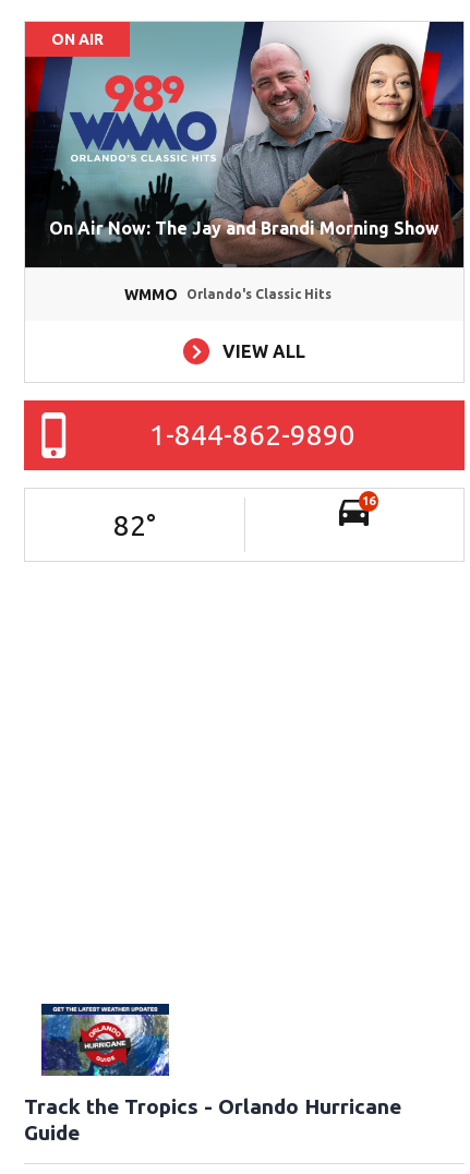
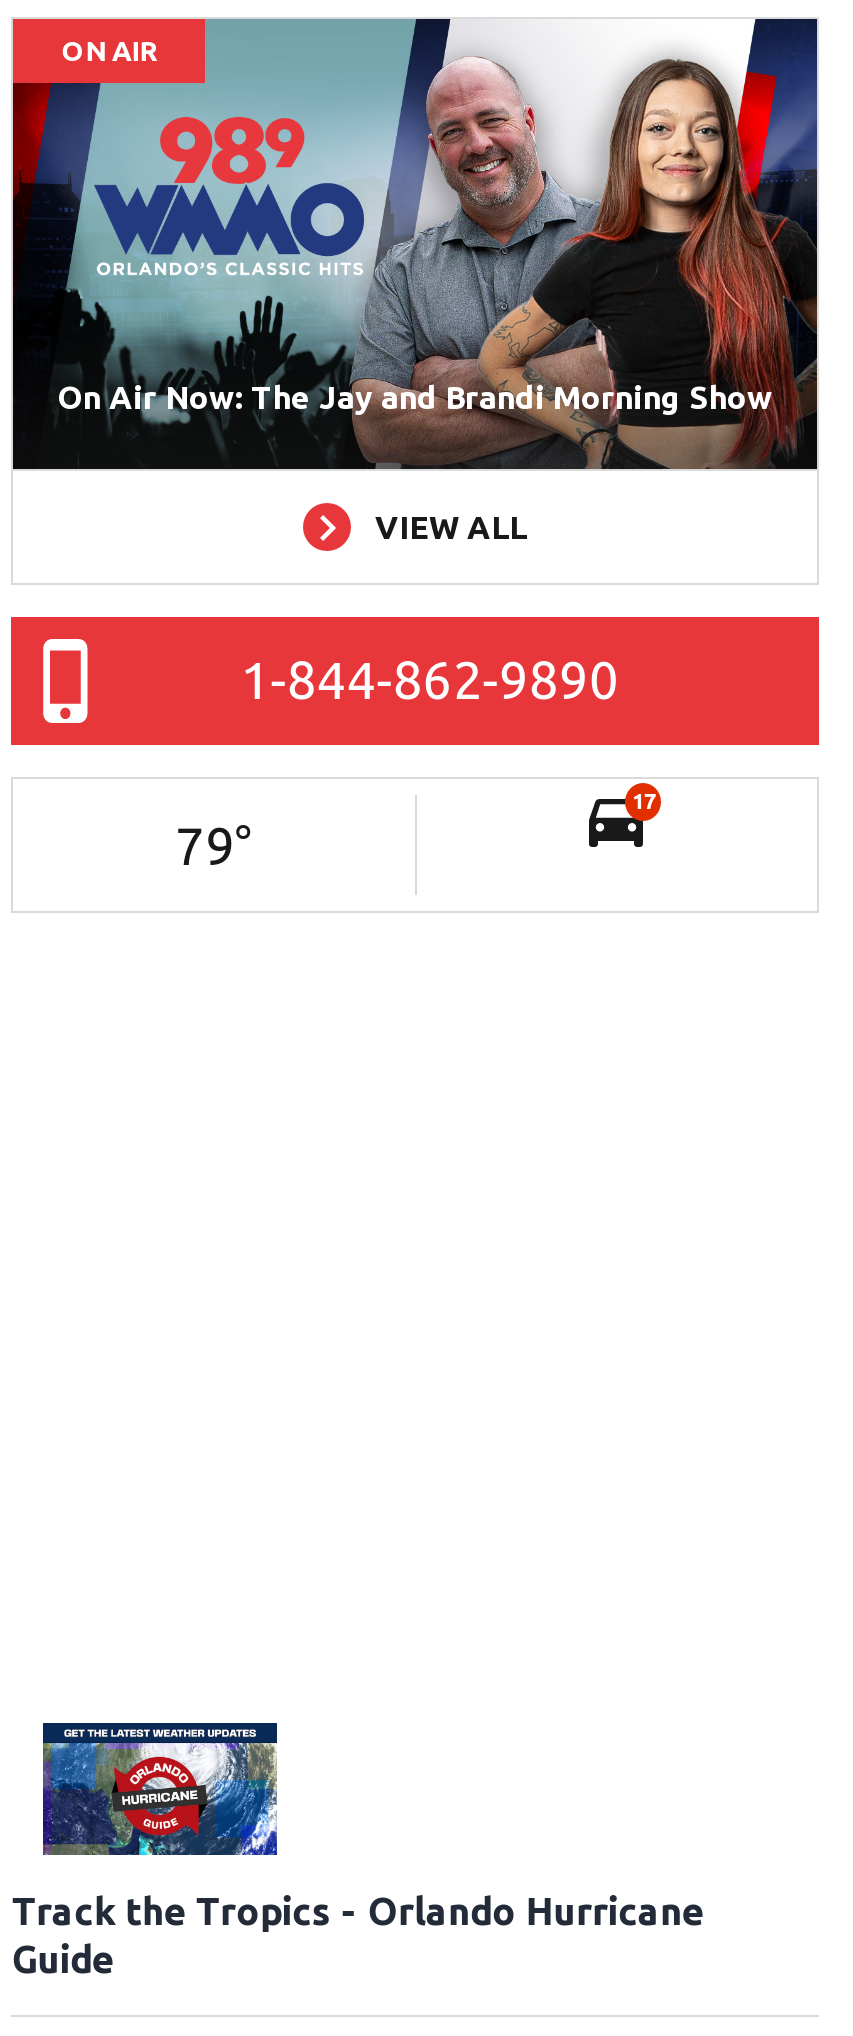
[125,286,332,304] WMMO | Orlando's Classic Hits -> none
[362,495,376,508] 16 -> [632,790,656,814] 17
[114,509,156,541] 82° -> [175,817,253,875] 79°

